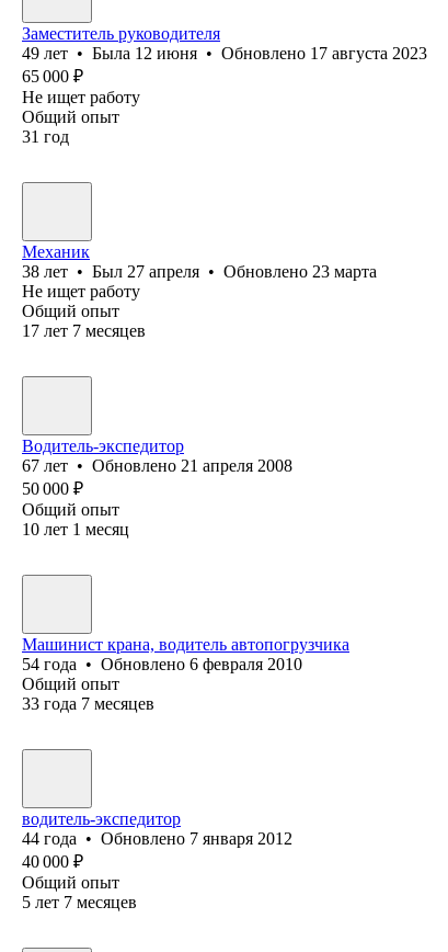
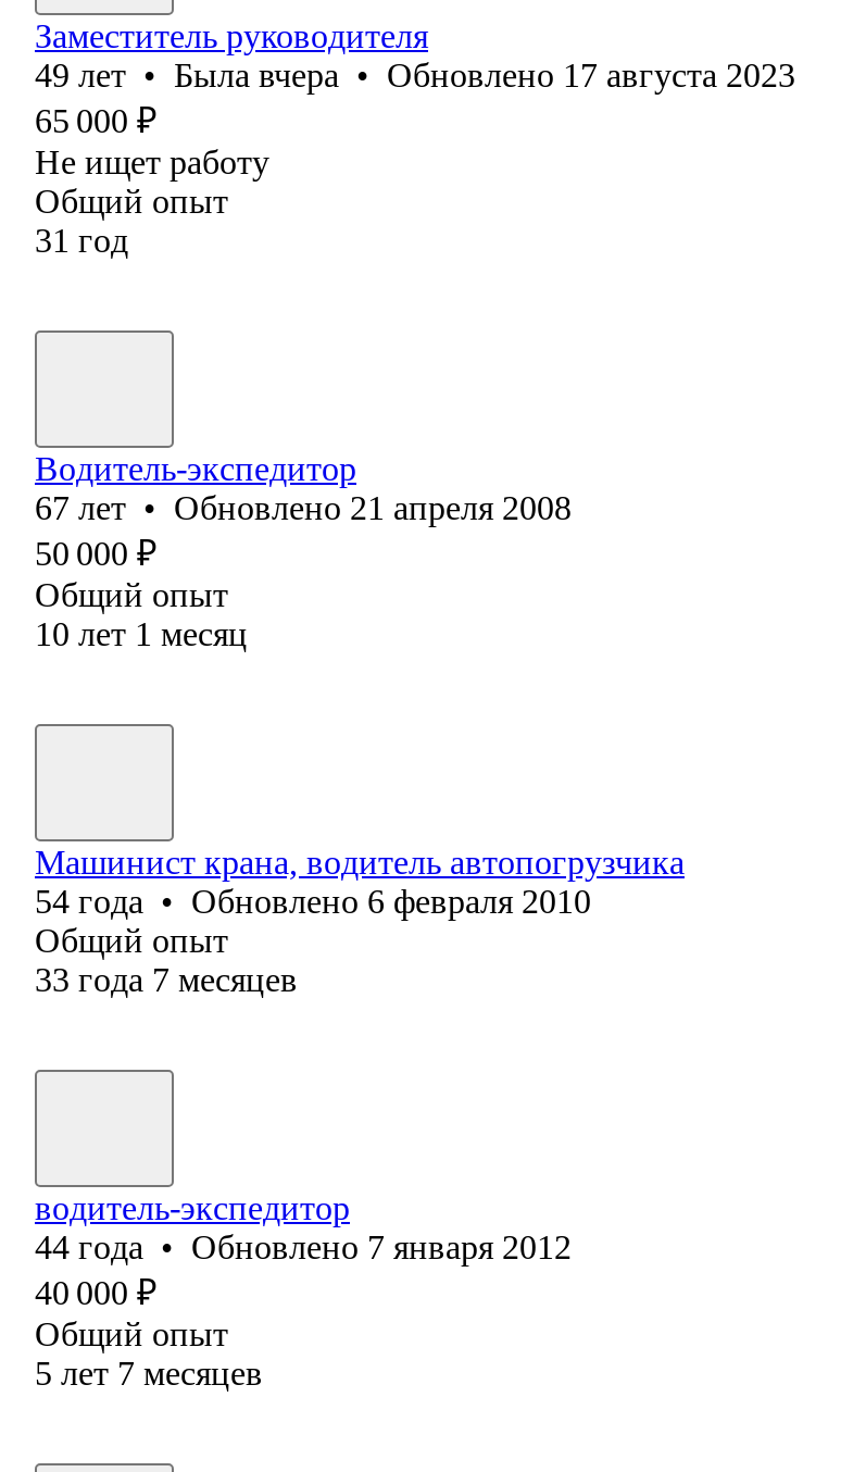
[22,44,427,62] 49 лет • Была 12 июня • Обновлено 17 августа 2023 -> [35,56,795,93] 49 лет • Была вчера • Обновлено 17 августа 2023
[22,242,377,340] Механик | 38 лет • Был 27 апреля • Обновлено 23 марта | Не ищет работу | Общий опыт | 17 лет 7 месяцев -> none

